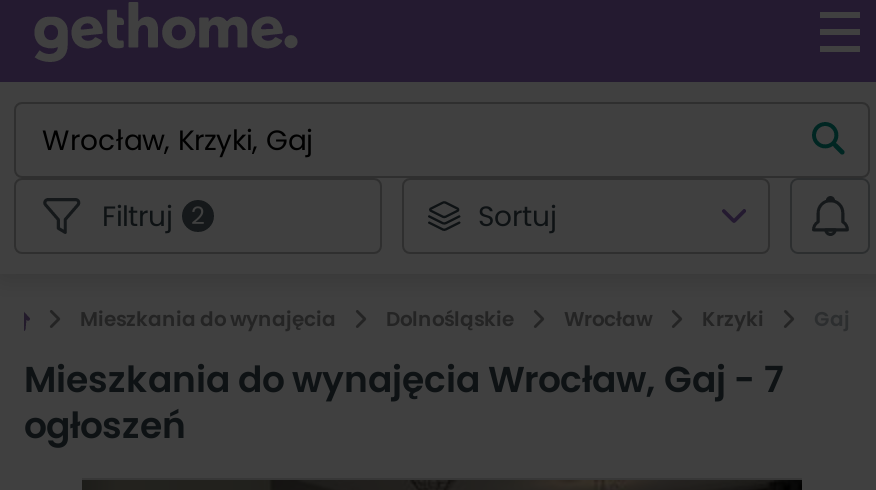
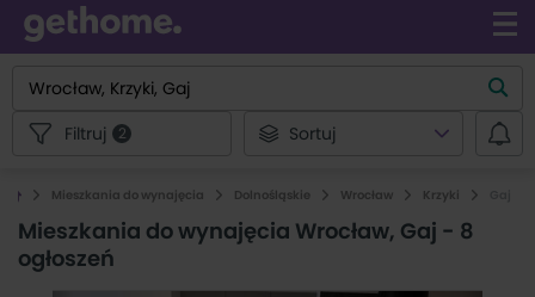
[24,354,784,404] Mieszkania do wynajęcia Wrocław, Gaj - 7 -> [18,216,474,246] Mieszkania do wynajęcia Wrocław, Gaj - 8

